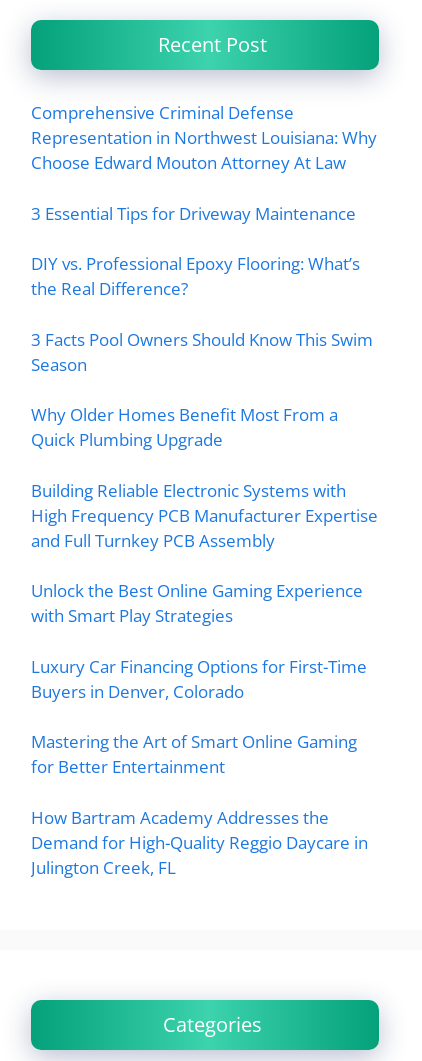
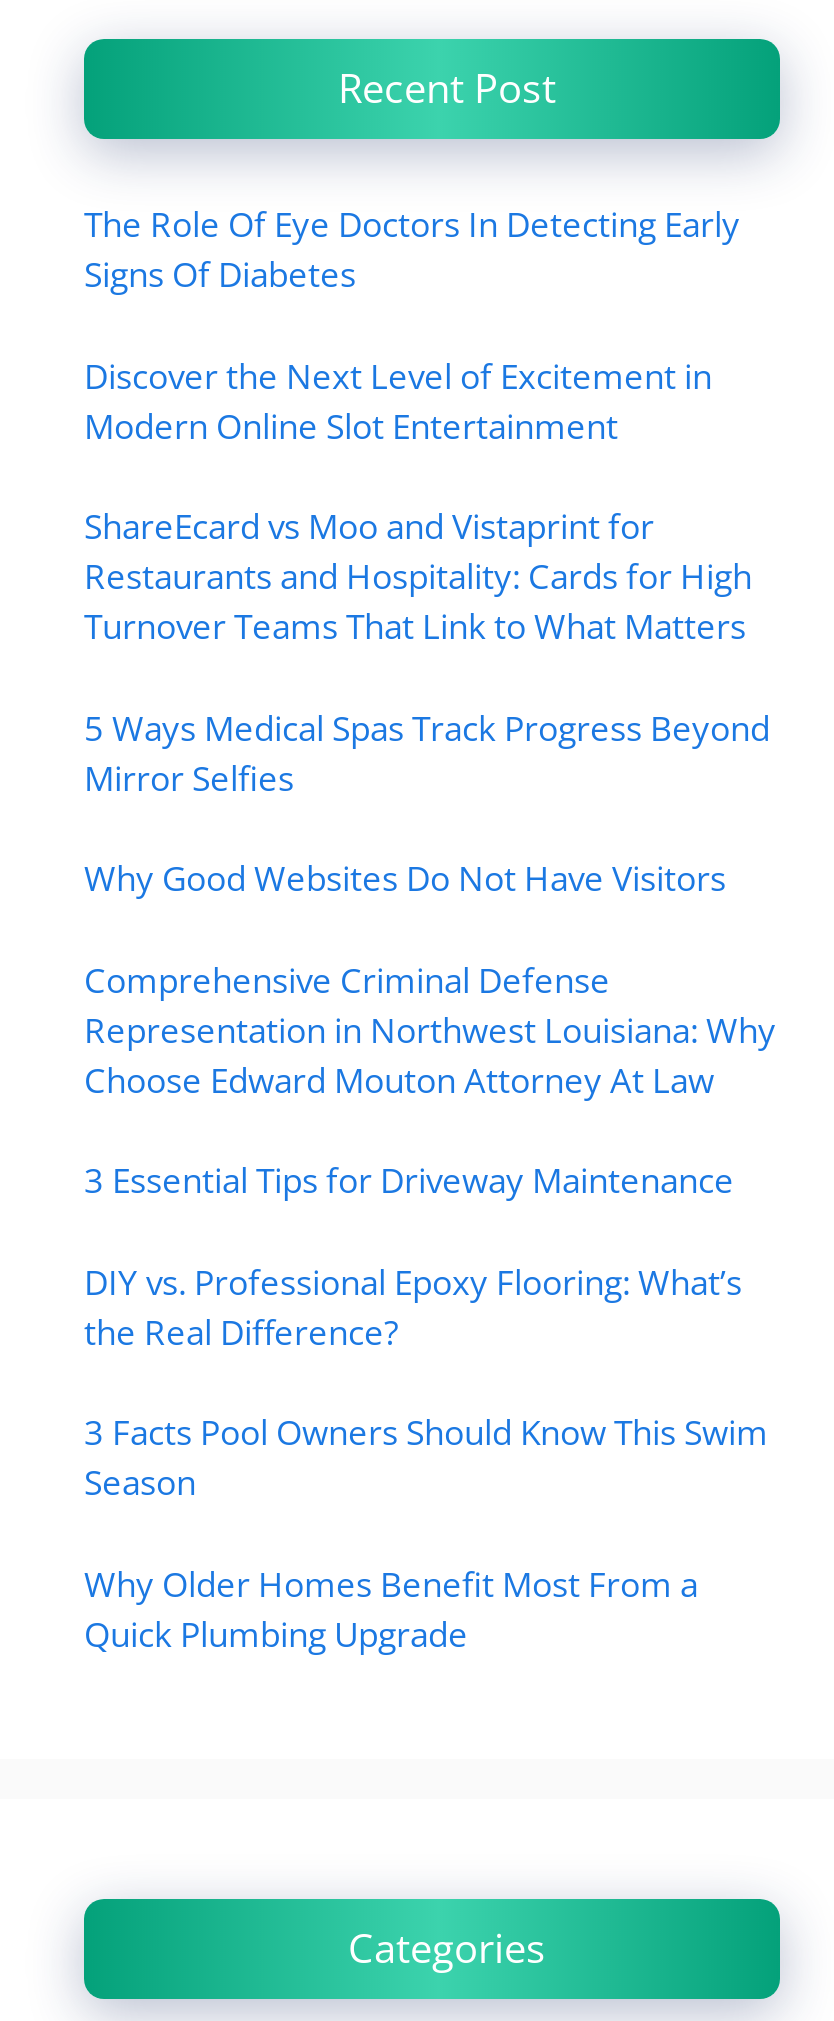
none -> [84,201,770,901] The Role Of Eye Doctors In Detecting Early | Signs Of Diabetes | Discover the Next Level of Excitement in | Modern Online Slot Entertainment | ShareEcard vs Moo and Vistaprint for | Restaurants and Hospitality: Cards for High | Turnover Teams That Link to What Matters | 5 Ways Medical Spas Track Progress Beyond | Mirror Selfies | Why Good Websites Do Not Have Visitors
moved [31,101,377,451] -> [84,956,776,1656]: Comprehensive Criminal Defense | Representation in Northwest Louisiana: Why | Choose Edward Mouton Attorney At Law | ... | Why Older Homes Benefit Most From a | Quick Plumbing Upgrade
[31,478,378,878] Building Reliable Electronic Systems with | High Frequency PCB Manufacturer Expertise | and Full Turnkey PCB Assembly | Unlock the Best Online Gaming Experience | with Smart Play Strategies | Luxury Car Financing Options for First-Time | Buyers in Denver, Colorado | Mastering the Art of Smart Online Gaming | for Better Entertainment | How Bartram Academy Addresses the | Demand for High-Quality Reggio Daycare in | Julington Creek, FL -> none

